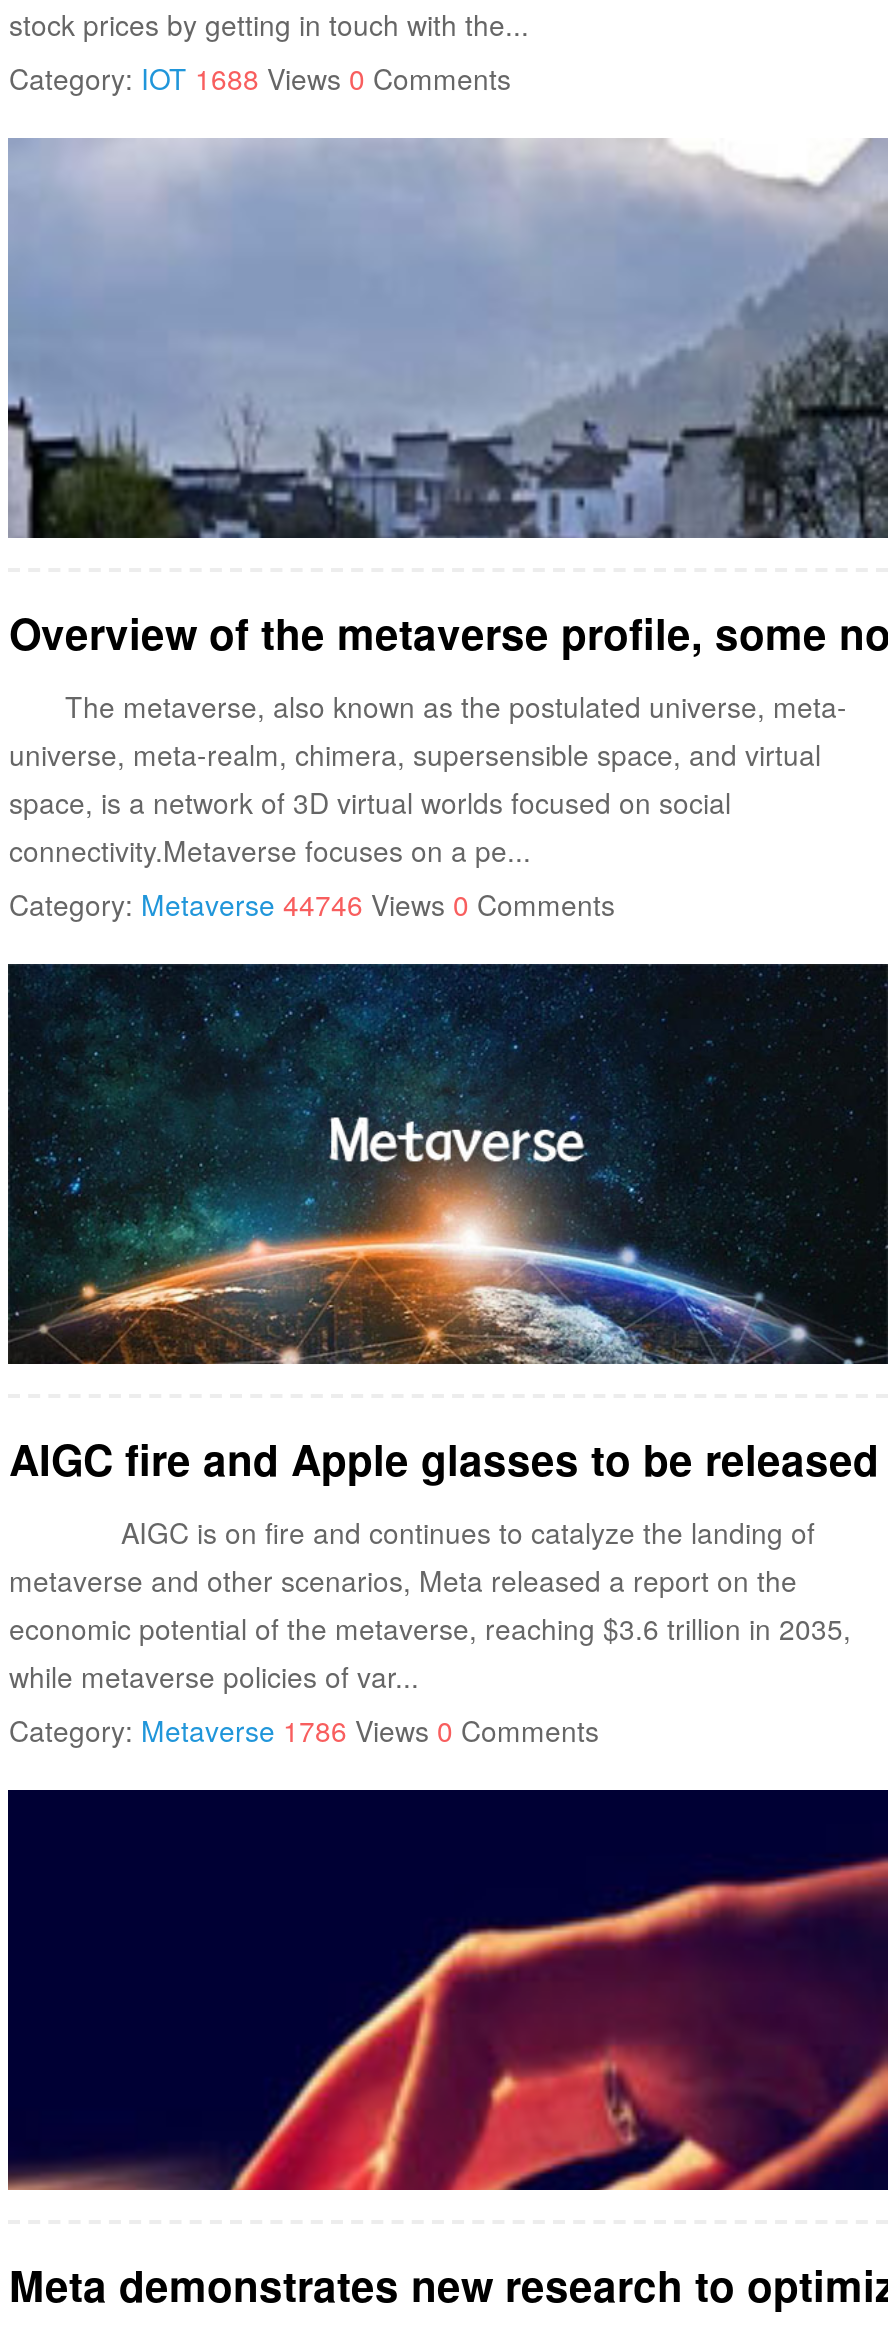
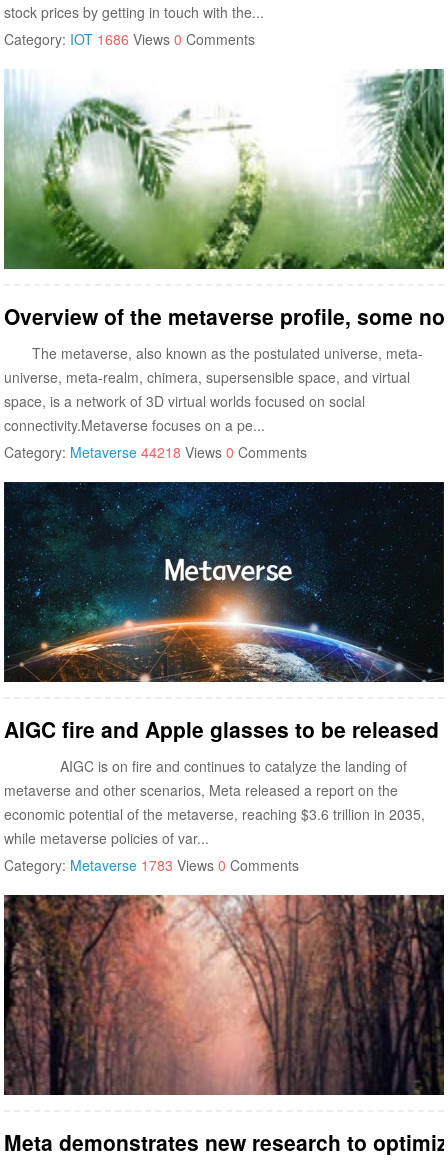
[9,58,511,98] Category: IOT 1688 Views 0 Comments -> [4,29,255,49] Category: IOT 1686 Views 0 Comments
[6,138,888,540] [image] -> [3,68,445,270] [image]
[9,884,615,924] Category: Metaverse 44746 Views 0 Comments -> [4,442,307,462] Category: Metaverse 44218 Views 0 Comments
[9,1710,599,1750] Category: Metaverse 1786 Views 0 Comments -> [4,855,299,875] Category: Metaverse 1783 Views 0 Comments
[6,1788,890,2192] [image] -> [3,894,445,1096] [image]

